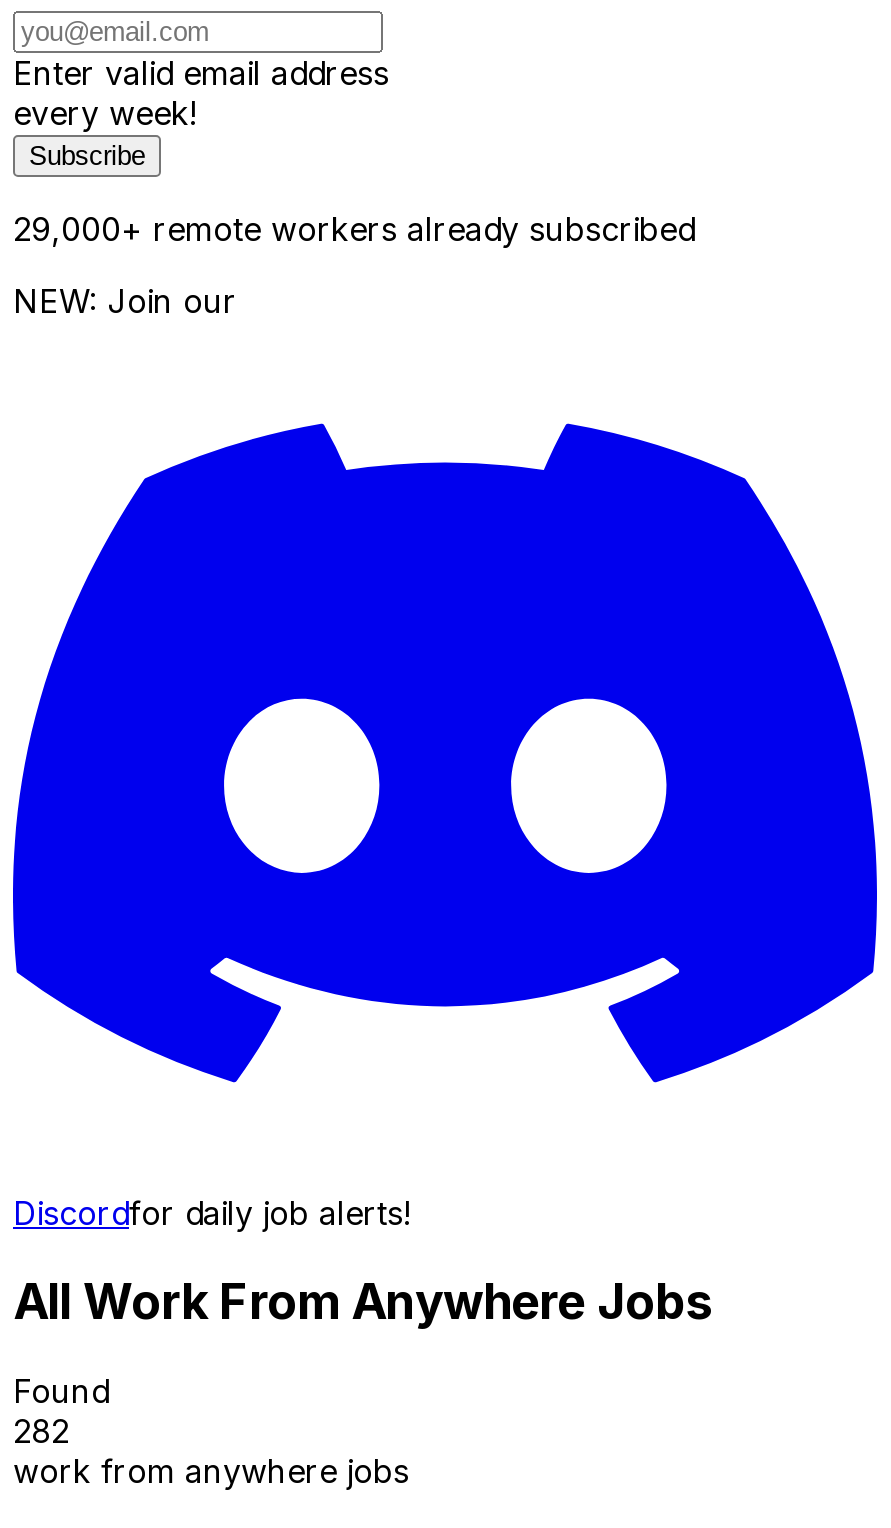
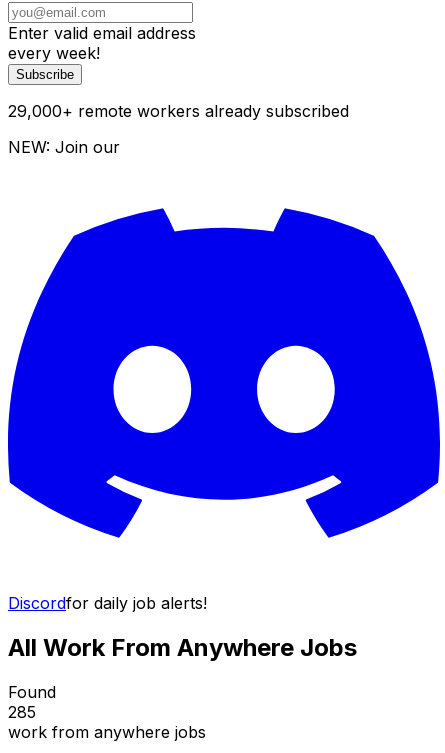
[13,1410,69,1450] 282 -> [8,702,36,722] 285

